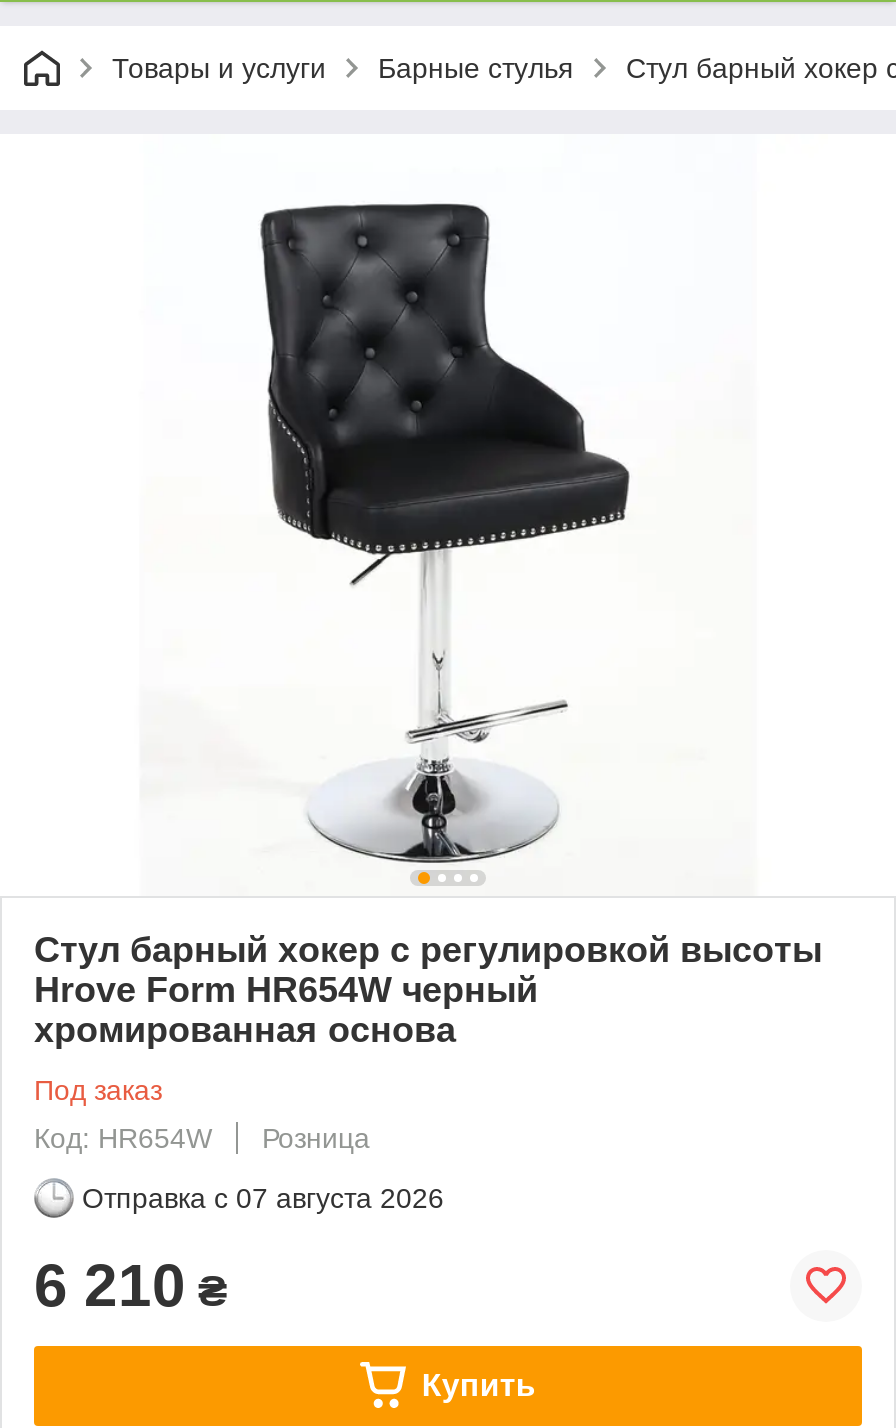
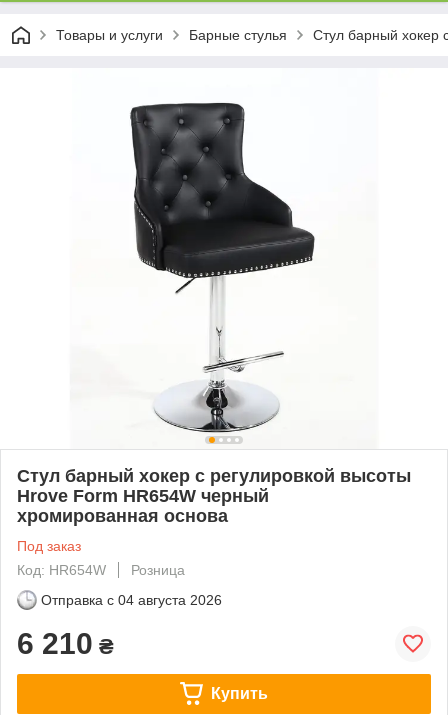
[82,1182,444,1214] Отправка с 07 августа 2026 -> [41,592,222,608] Отправка с 04 августа 2026

